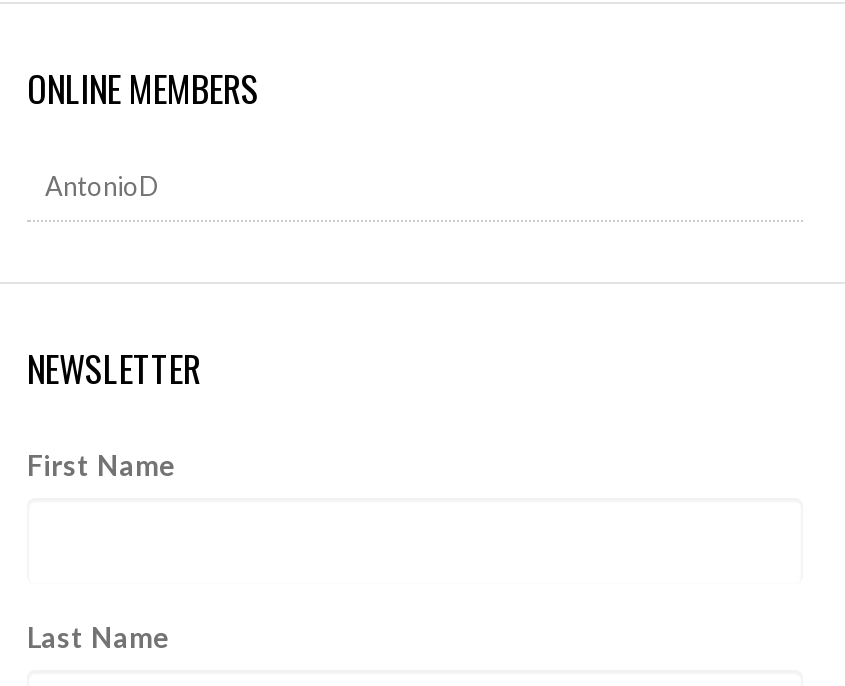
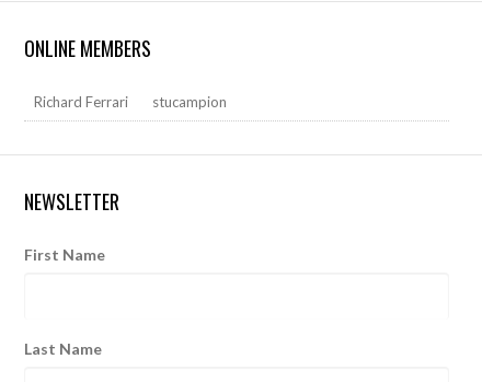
[45,169,159,201] AntonioD -> [34,93,227,110] Richard Ferrari | stucampion

